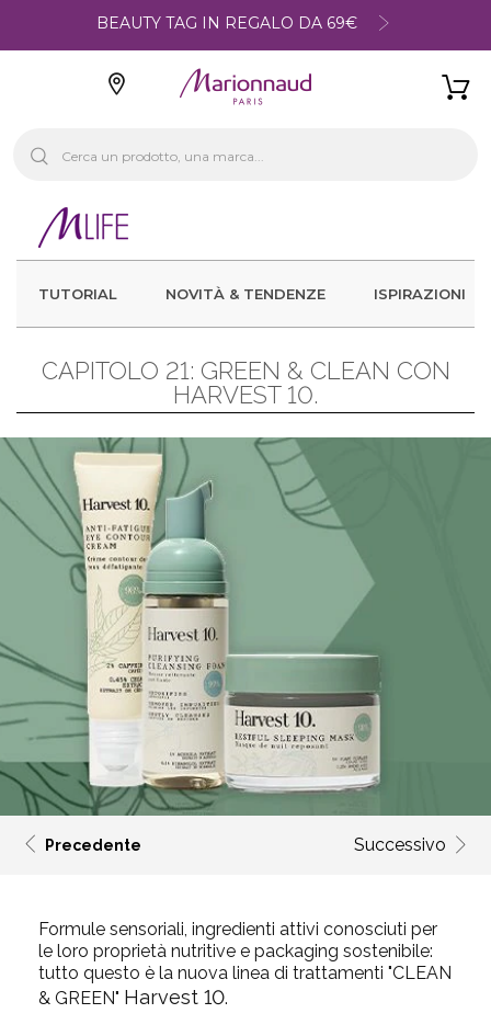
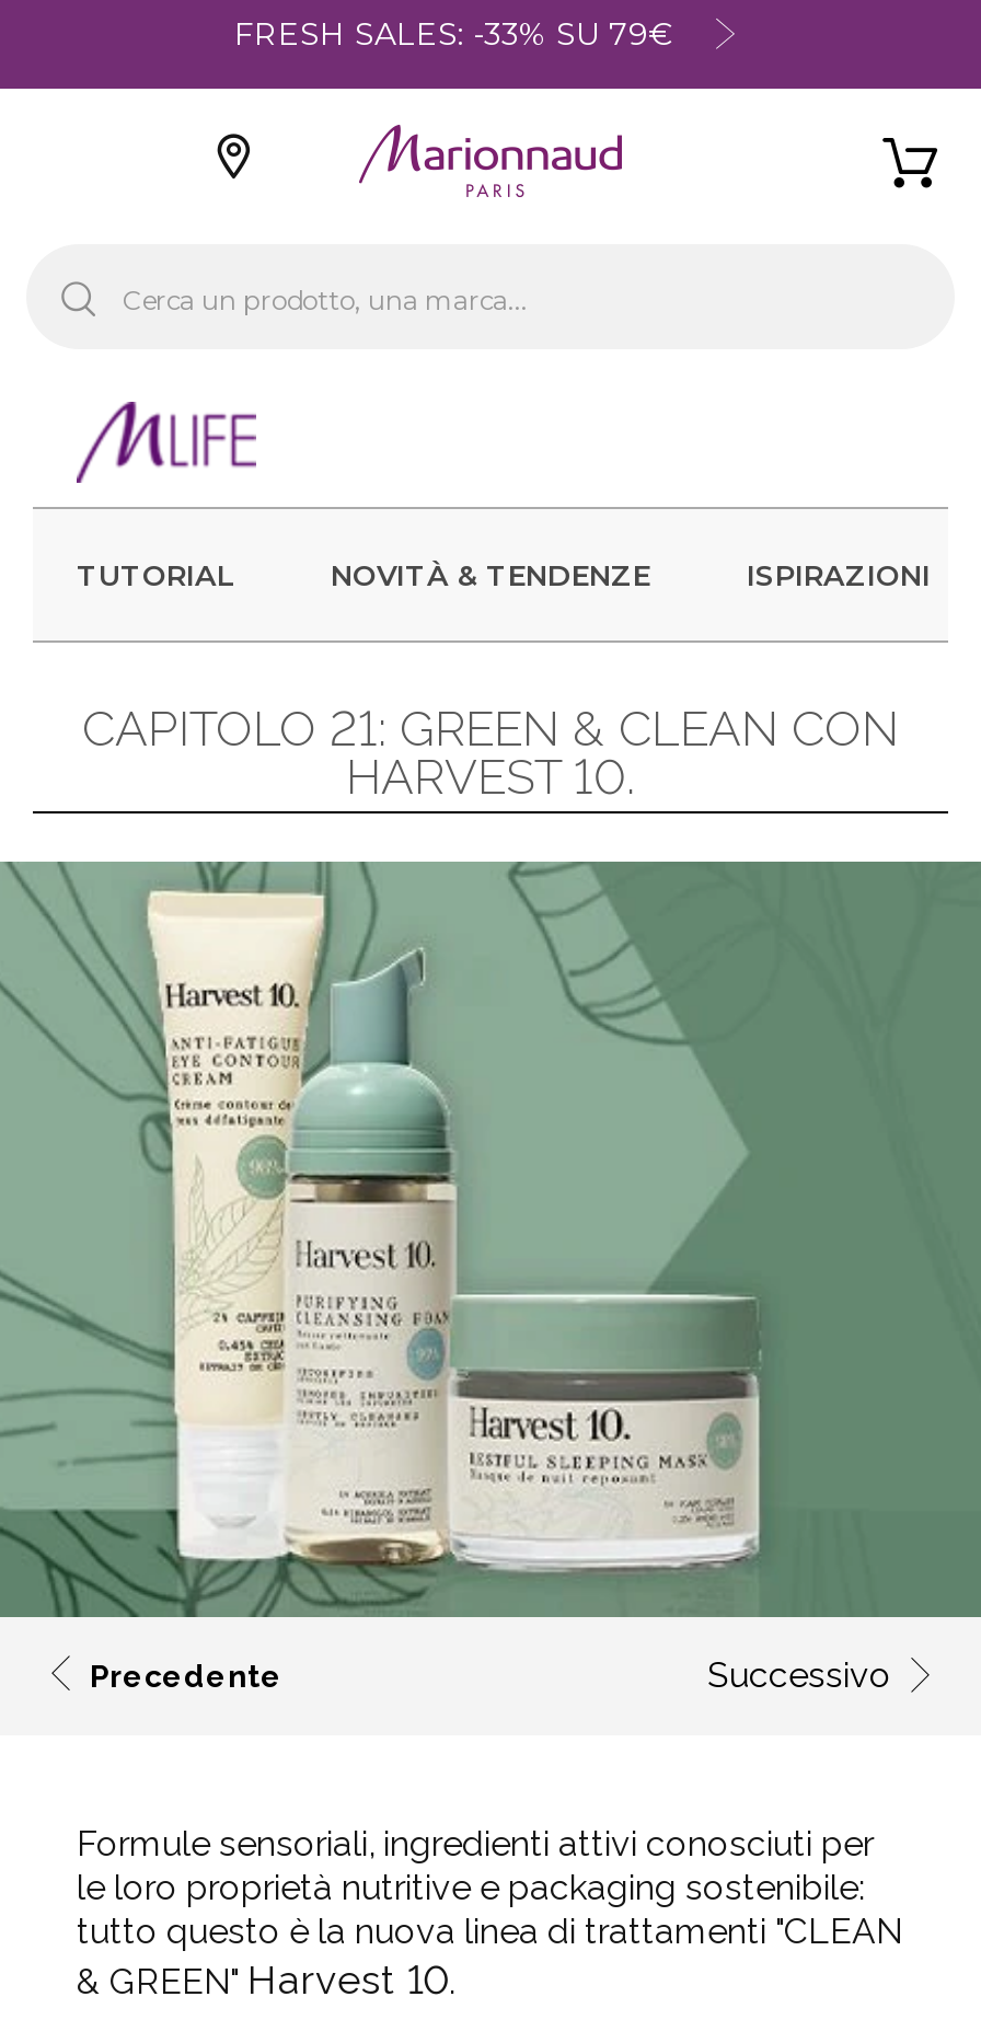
[96,13,357,32] BEAUTY TAG IN REGALO DA 69€ -> [234,13,672,53] FRESH SALES: -33% SU 79€

